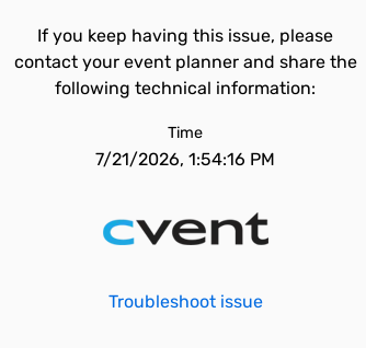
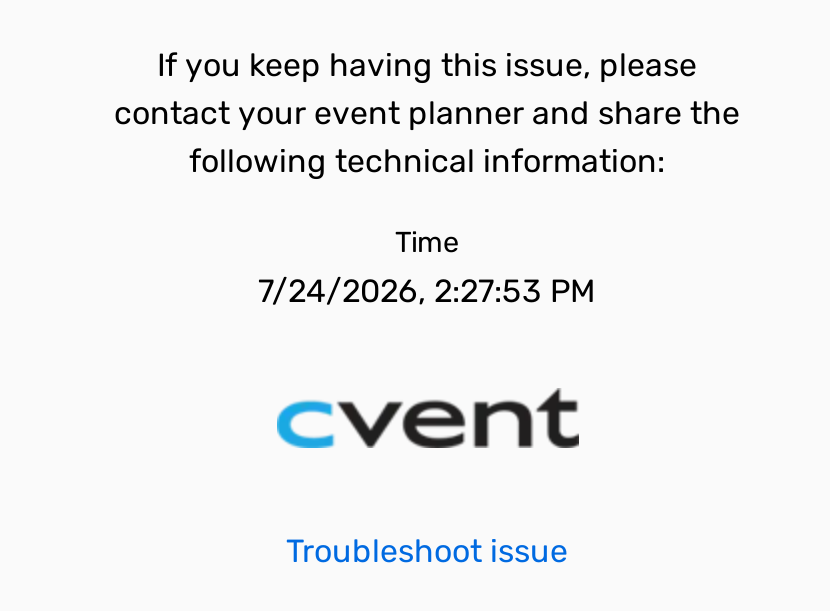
[95,149,275,170] 7/21/2026, 1:54:16 PM -> [258,272,596,310] 7/24/2026, 2:27:53 PM

